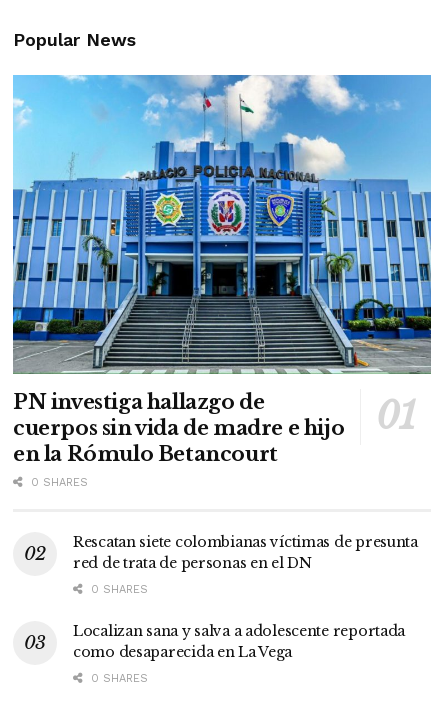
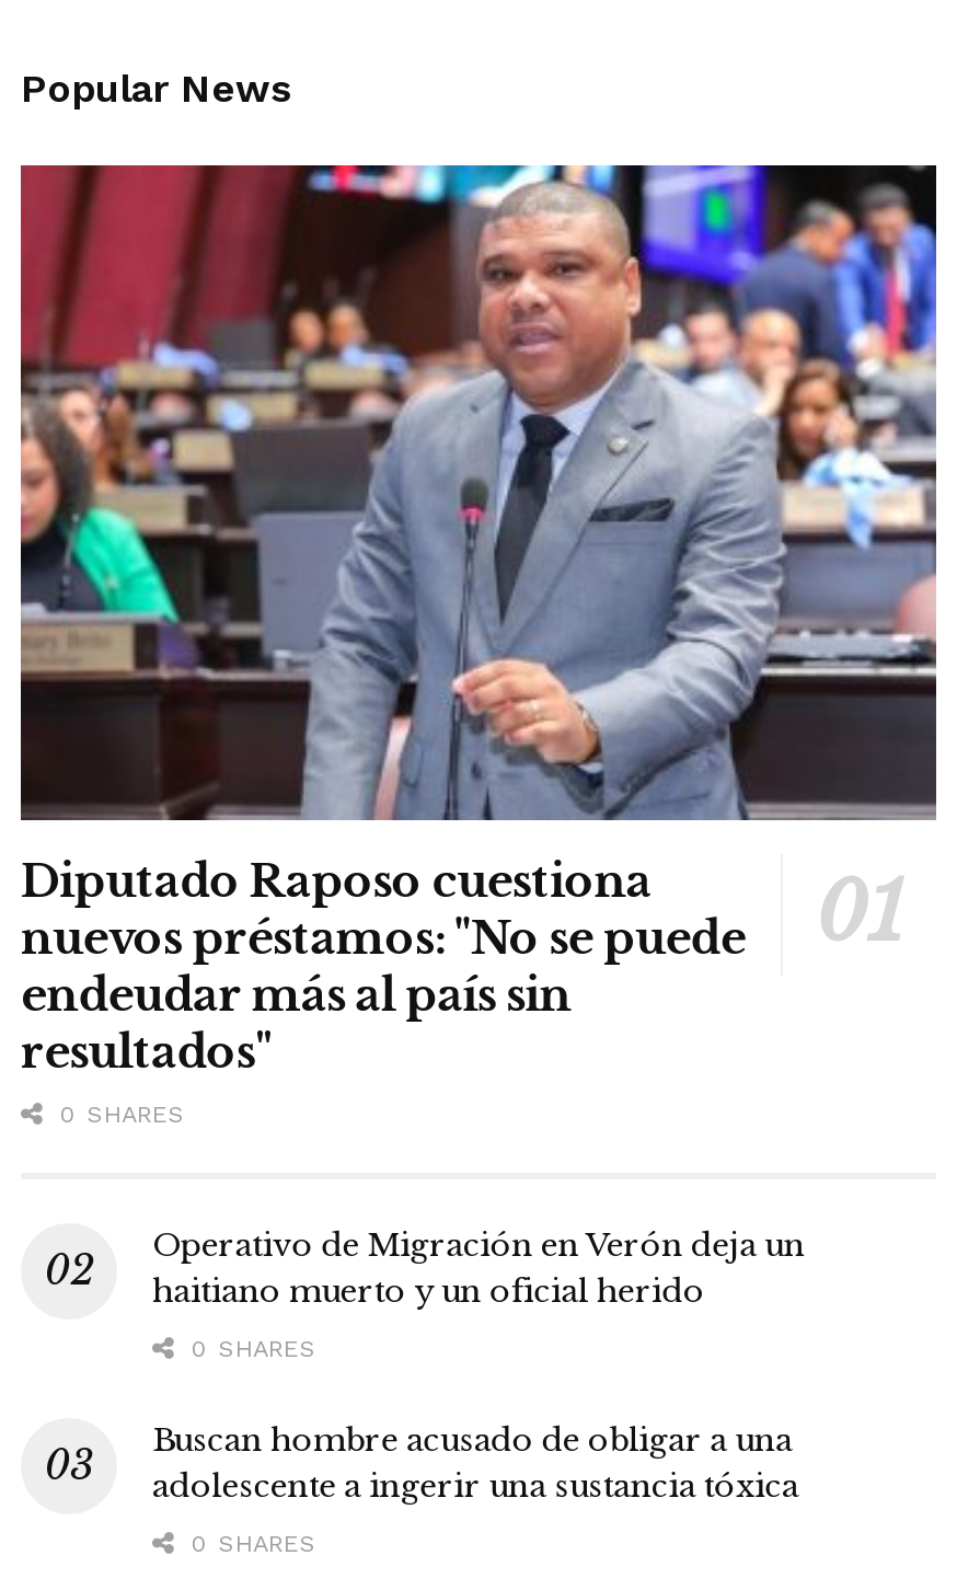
[12,74,432,466] [image] | PN investiga hallazgo de | cuerpos sin vida de madre e hijo | en la Rómulo Betancourt -> [19,163,938,1078] [image] | Diputado Raposo cuestiona | nuevos préstamos: "No se puede | endeudar más al país sin | resultados"
[73,533,418,572] Rescatan siete colombianas víctimas de presunta | red de trata de personas en el DN -> [152,1225,805,1310] Operativo de Migración en Verón deja un | haitiano muerto y un oficial herido
[73,622,405,661] Localizan sana y salva a adolescente reportada | como desaparecida en La Vega -> [152,1420,799,1505] Buscan hombre acusado de obligar a una | adolescente a ingerir una sustancia tóxica

